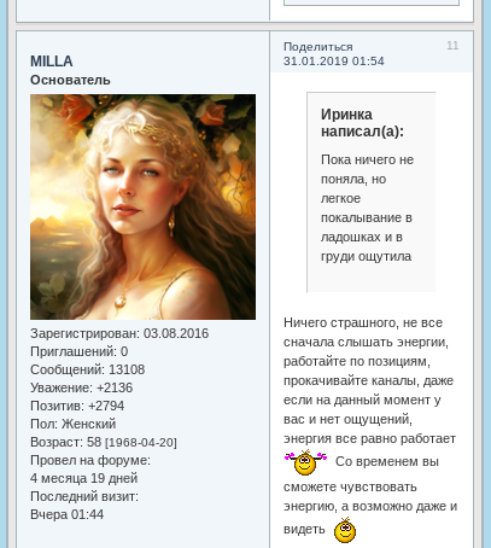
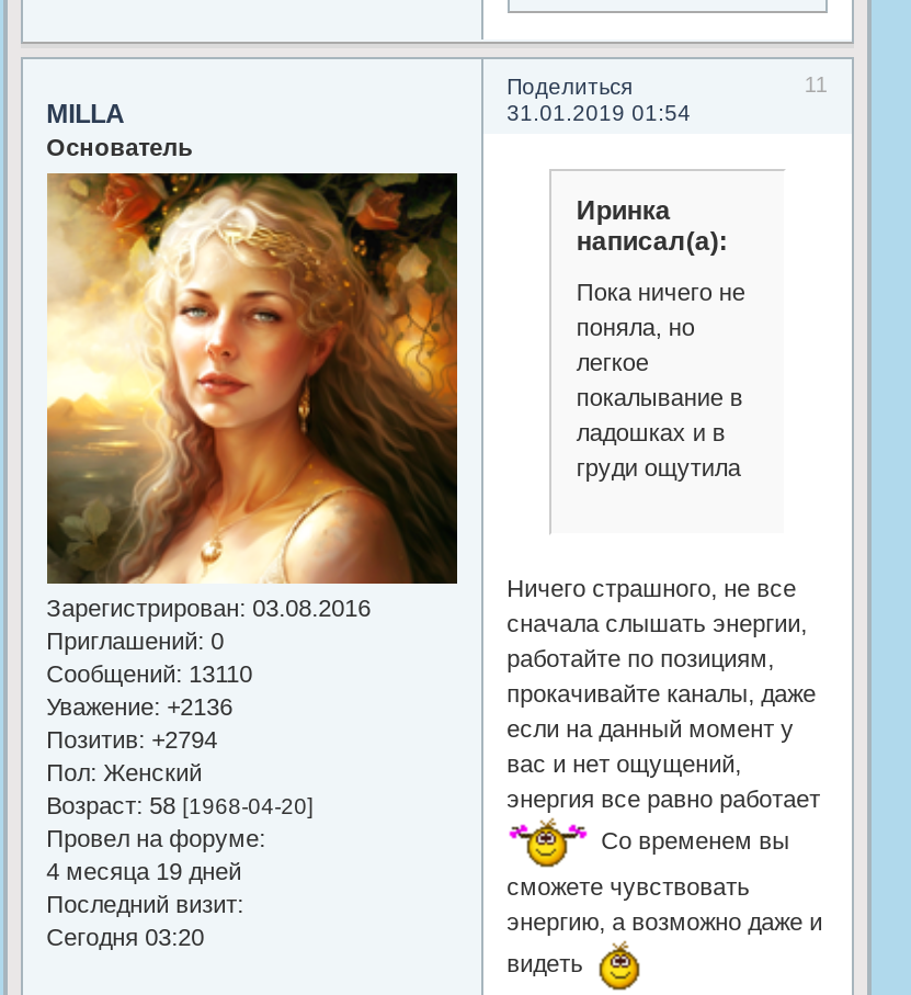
[30,362,144,377] Сообщений: 13108 -> [46,661,252,687] Сообщений: 13110
[30,507,103,522] Вчера 01:44 -> [46,924,204,951] Сегодня 03:20

